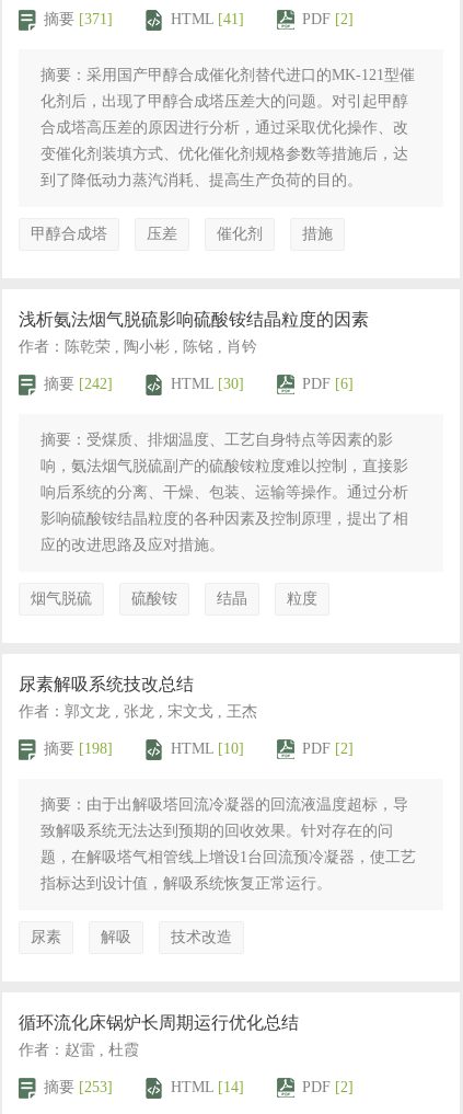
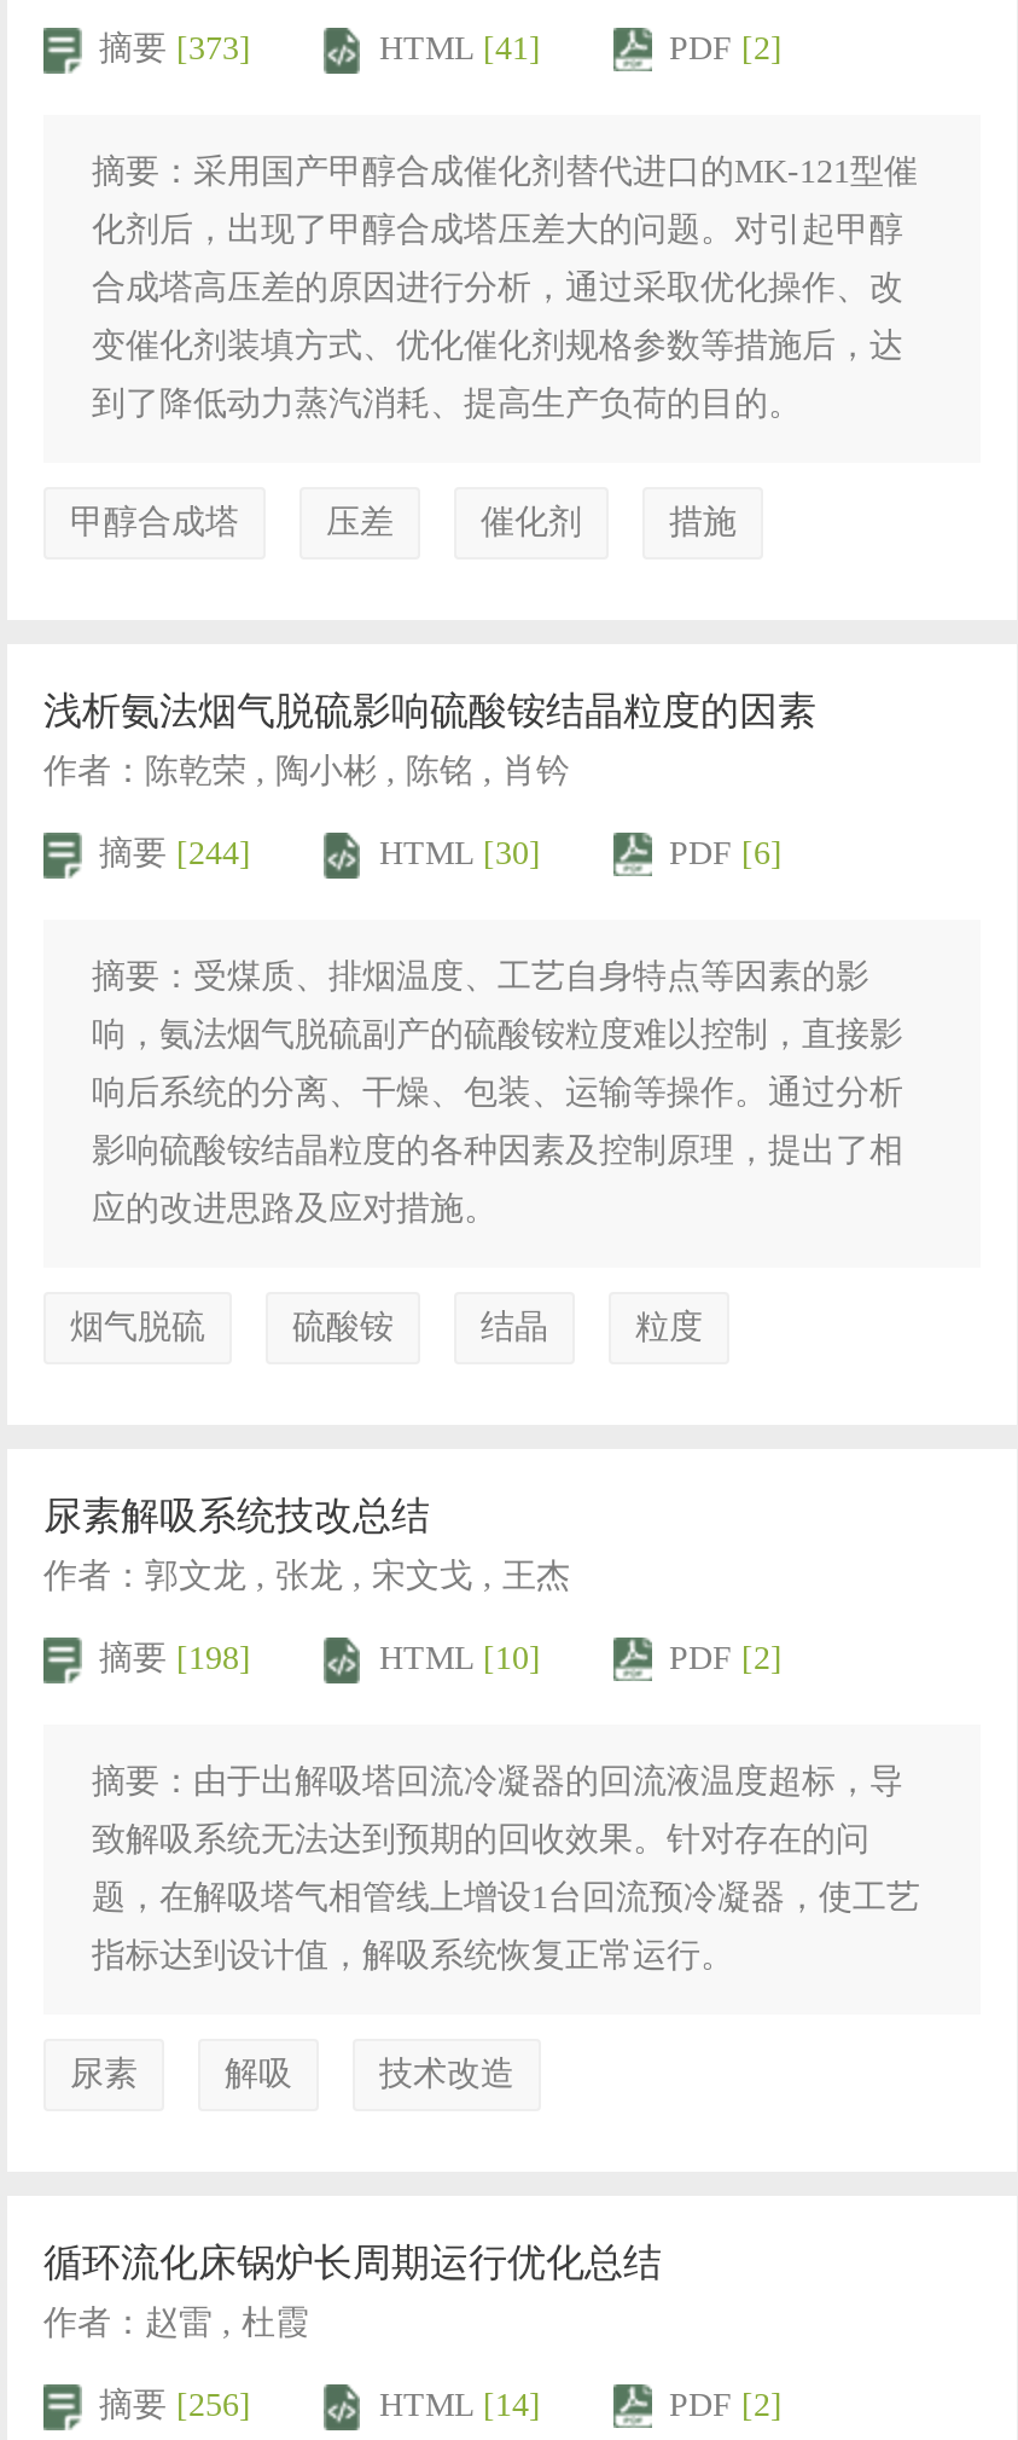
[44,11,113,27] 摘要[371] -> [99,30,251,66] 摘要[373]
[44,376,113,392] 摘要[242] -> [99,835,251,871] 摘要[244]
[44,1079,113,1095] 摘要[253] -> [99,2387,251,2423] 摘要[256]

